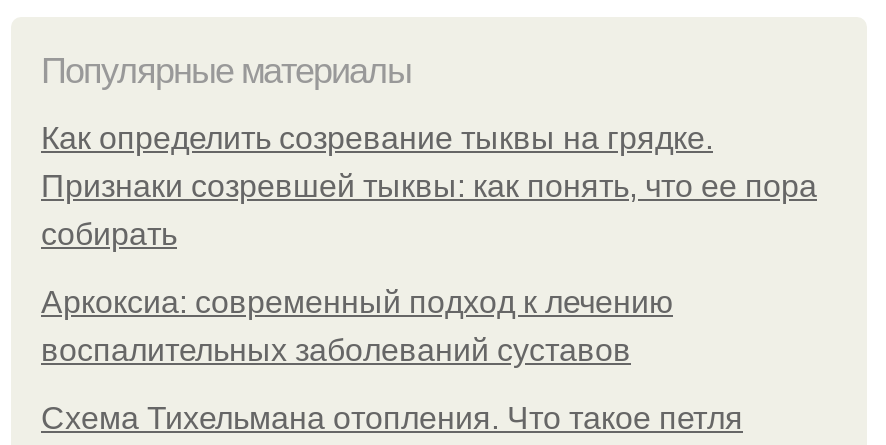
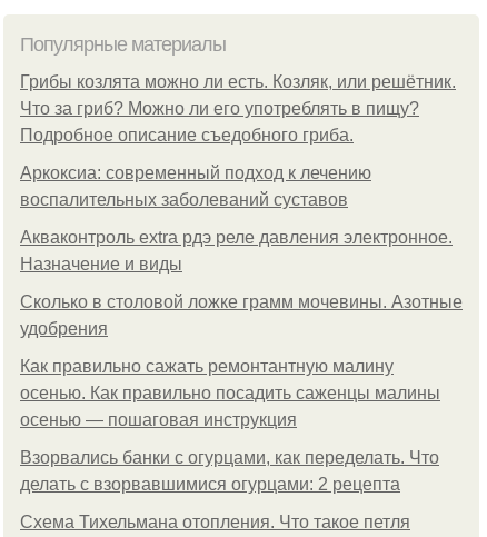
[41,121,817,251] Как определить созревание тыквы на грядке. | Признаки созревшей тыквы: как понять, что ее пора | собирать -> [20,72,456,145] Грибы козлята можно ли есть. Козляк, или решётник. | Что за гриб? Можно ли его употреблять в пищу? | Подробное описание съедобного гриба.
none -> [20,228,463,494] Акваконтроль extra рдэ реле давления электронное. | Назначение и виды | Сколько в столовой ложке грамм мочевины. Азотные | удобрения | Как правильно сажать ремонтантную малину | осенью. Как правильно посадить саженцы малины | осенью — пошаговая инструкция | Взорвались банки с огурцами, как переделать. Что | делать с взорвавшимися огурцами: 2 рецепта

